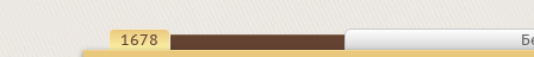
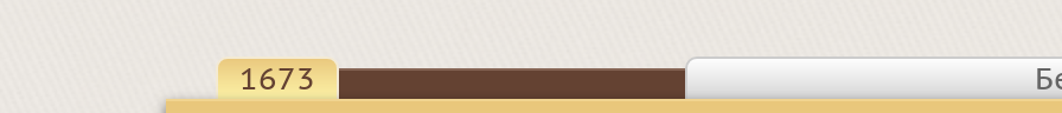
[120,31,159,50] 1678 -> [239,61,315,98] 1673

